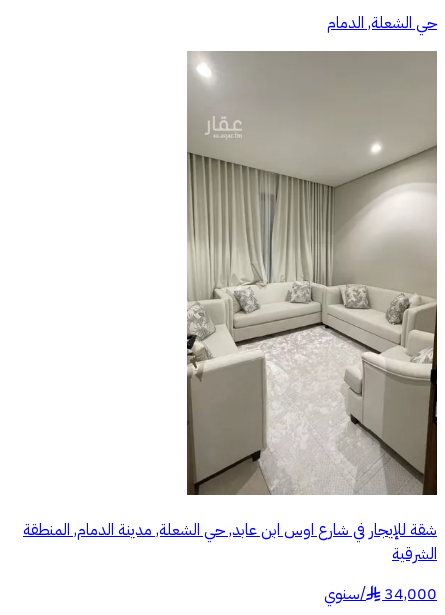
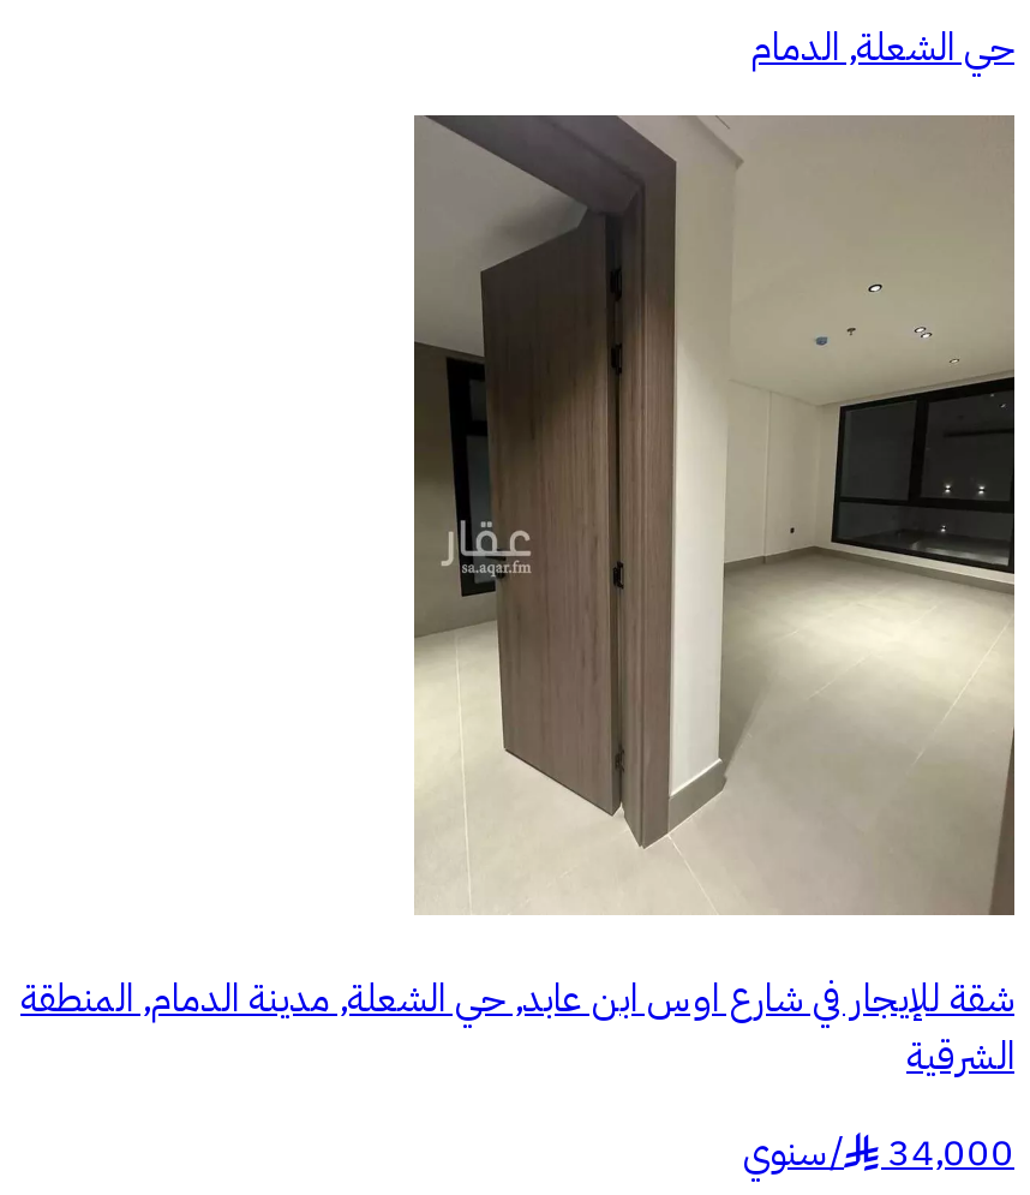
[186,51,438,496] [image] -> [414,114,1014,916] [image]

